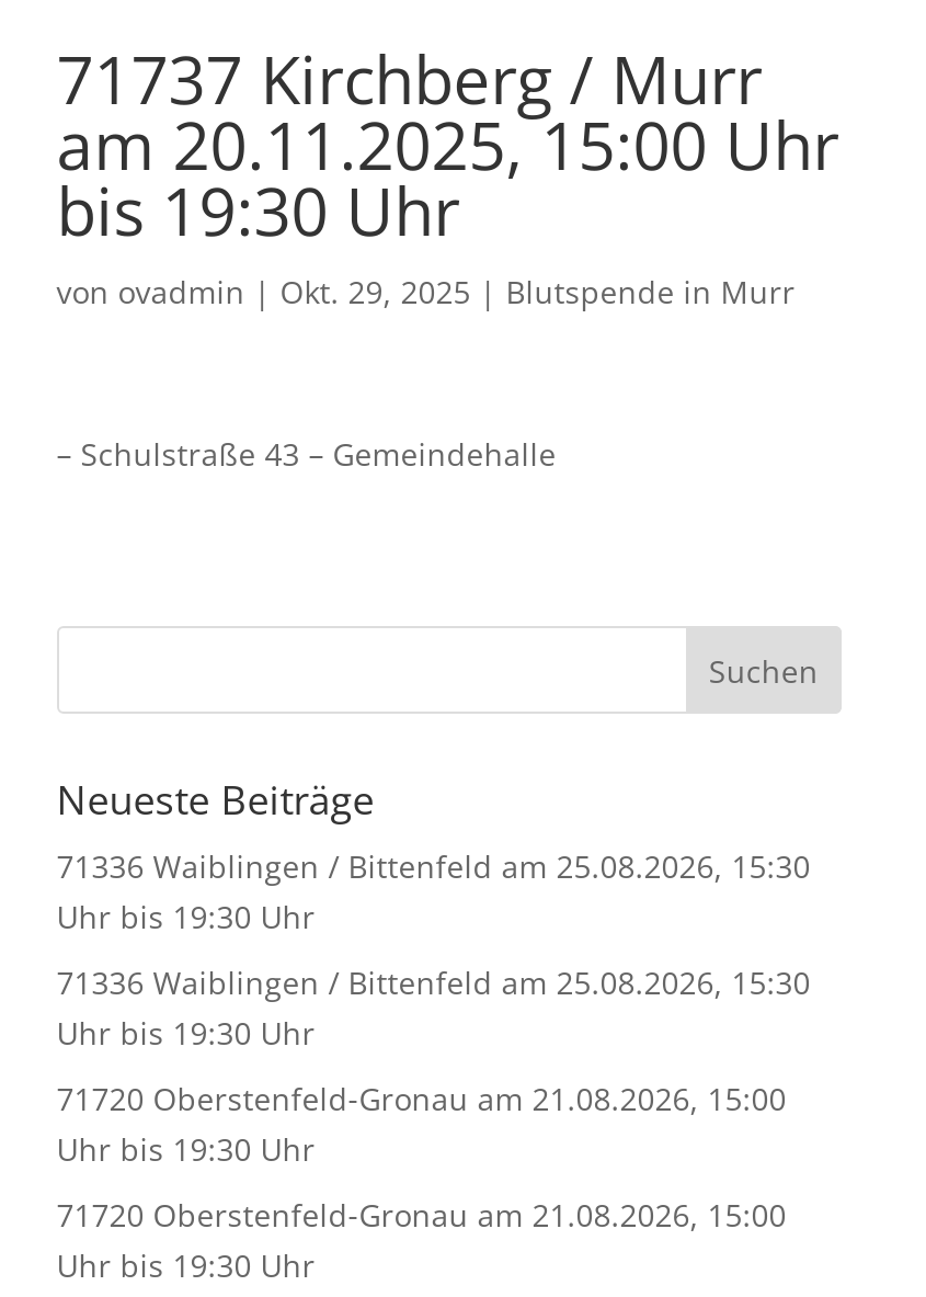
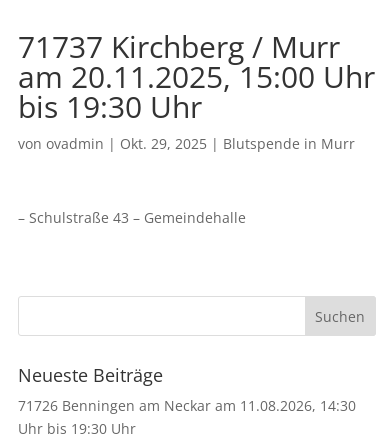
[57,845,810,1236] 71336 Waiblingen / Bittenfeld am 25.08.2026, 15:30 | Uhr bis 19:30 Uhr | 71336 Waiblingen / Bittenfeld am 25.08.2026, 15:30 | Uhr bis 19:30 Uhr | 71720 Oberstenfeld-Gronau am 21.08.2026, 15:00 | Uhr bis 19:30 Uhr | 71720 Oberstenfeld-Gronau am 21.08.2026, 15:00 -> [18,396,356,415] 71726 Benningen am Neckar am 11.08.2026, 14:30

